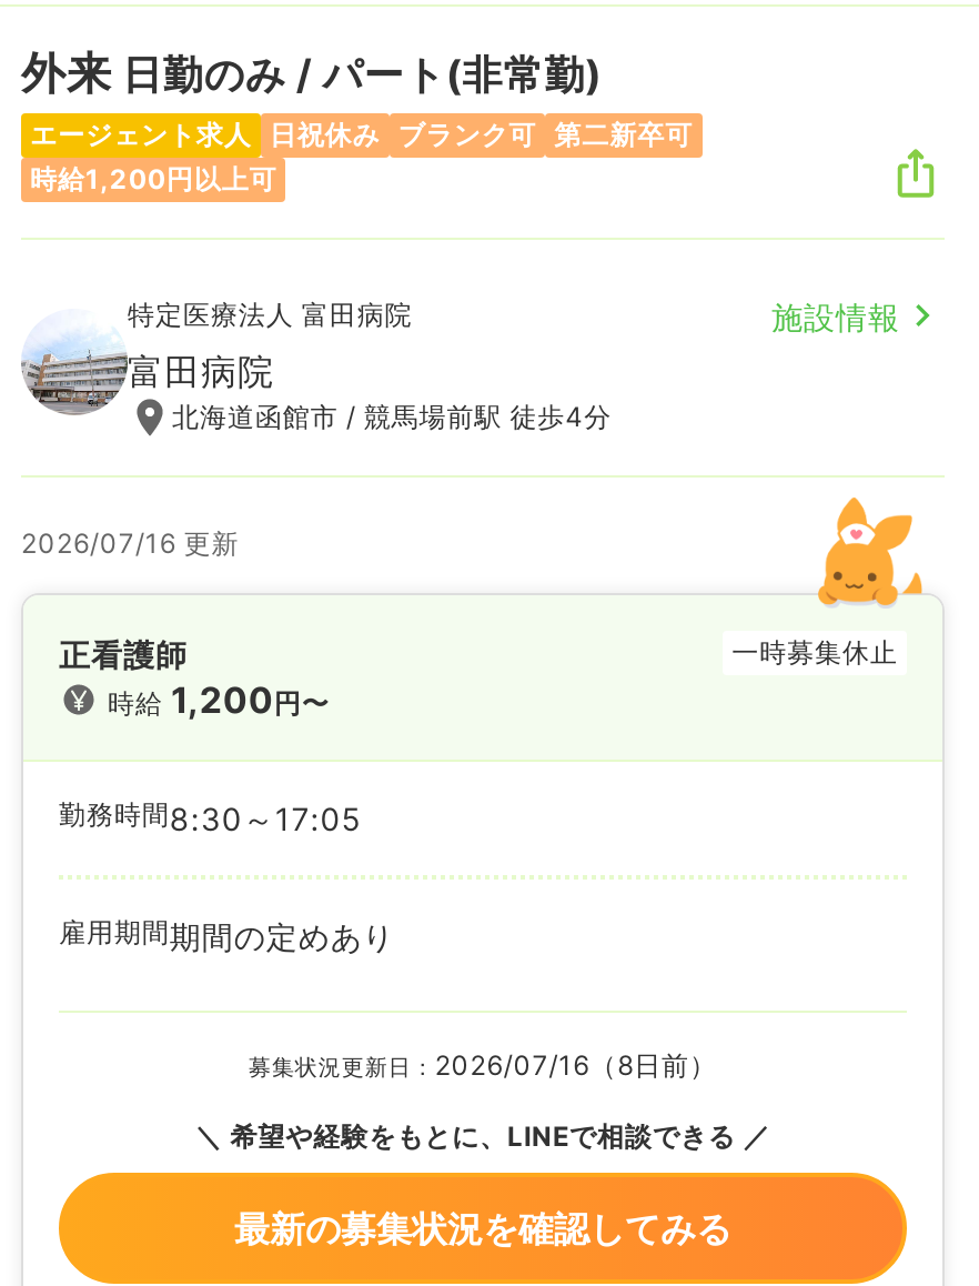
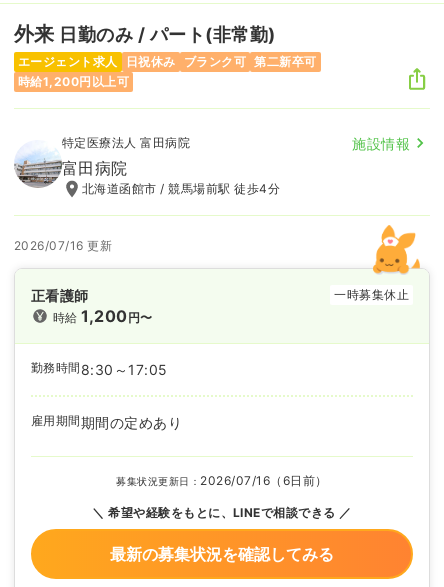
[249,1048,717,1082] 募集状況更新日：2026/07/16（8日前） -> [116,473,327,488] 募集状況更新日：2026/07/16（6日前）

